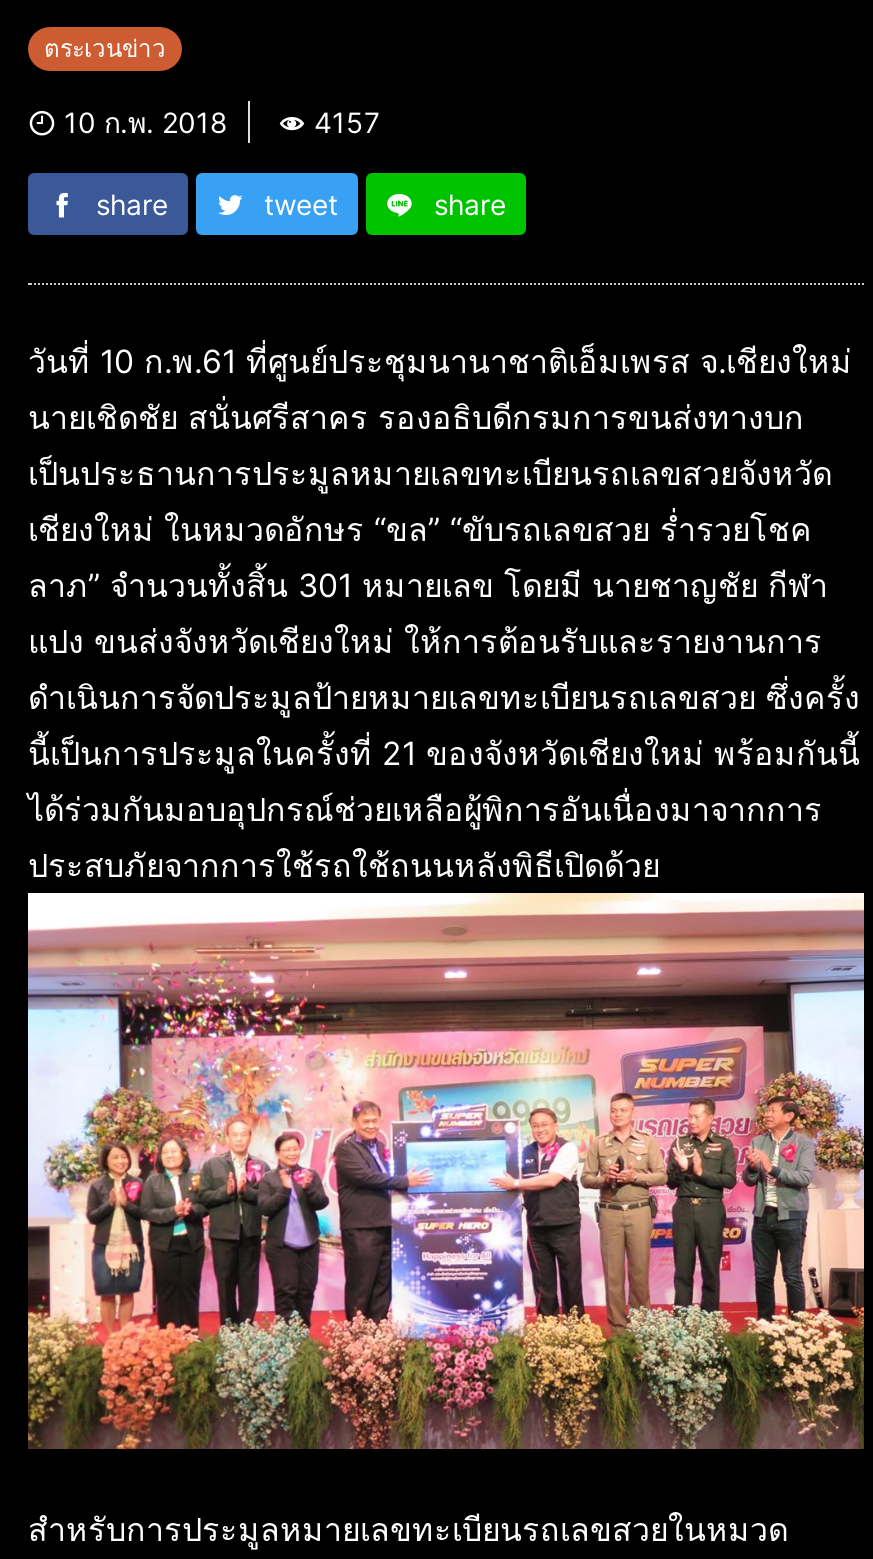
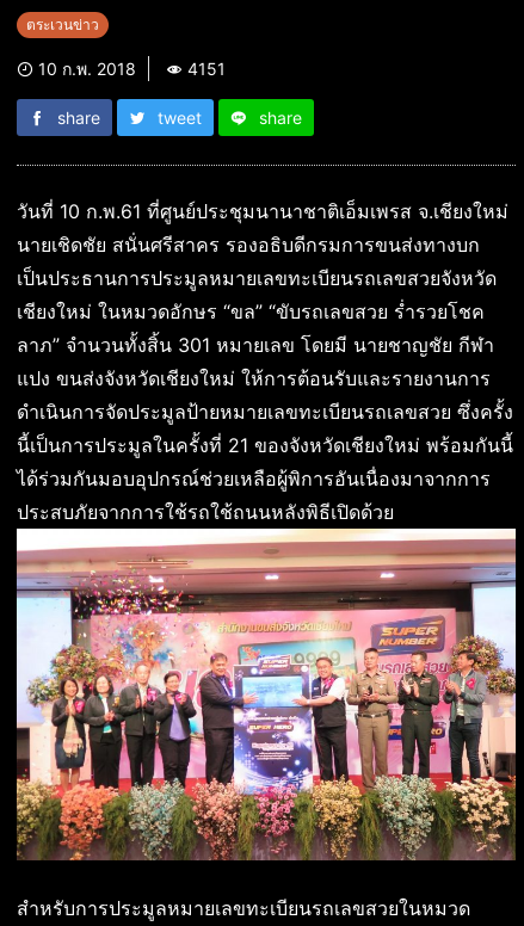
[306,105,380,139] 4157 -> [183,58,226,79] 4151

